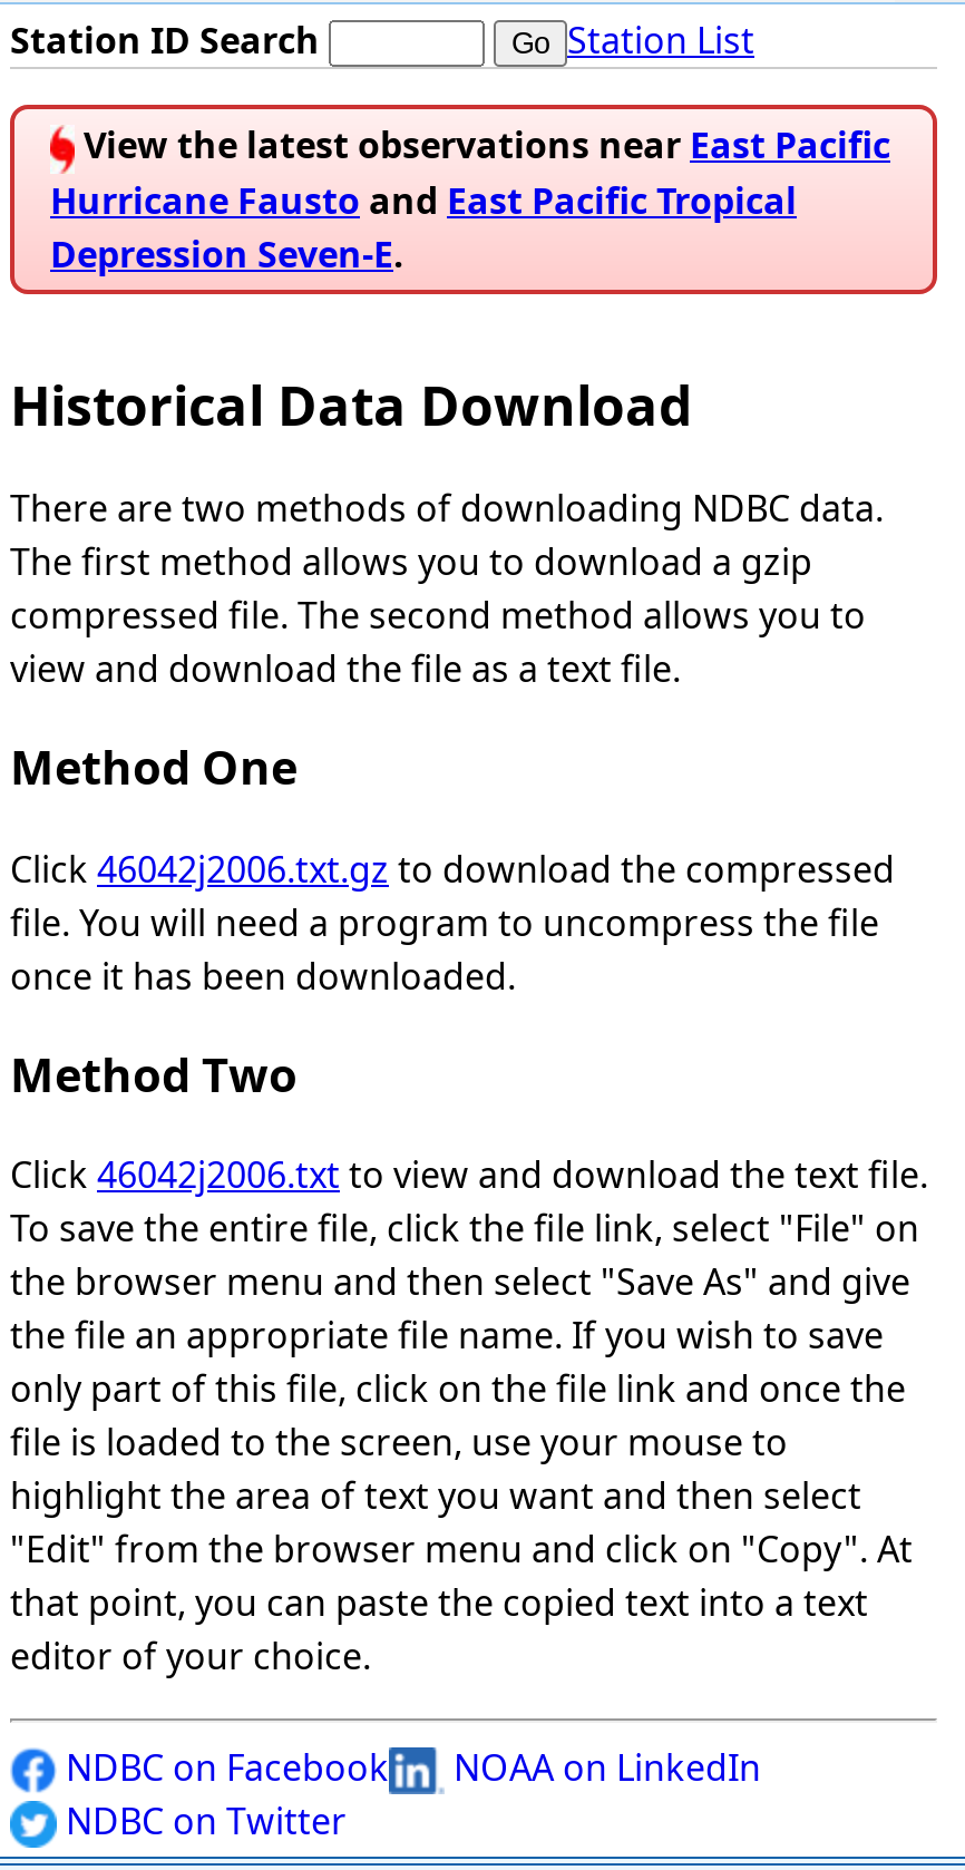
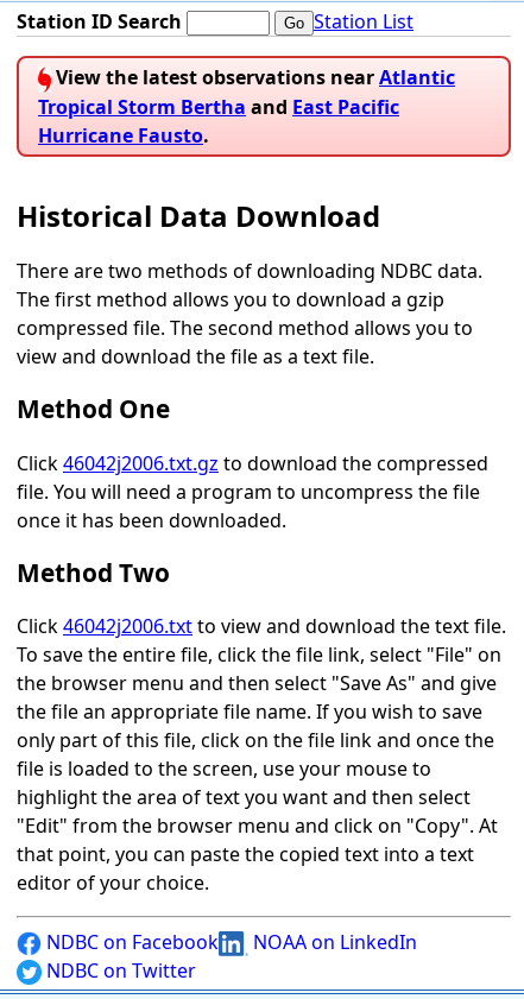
[50,121,890,278] View the latest observations near East Pacific | Hurricane Fausto and East Pacific Tropical | Depression Seven-E. -> [38,65,455,148] View the latest observations near Atlantic | Tropical Storm Bertha and East Pacific | Hurricane Fausto.

